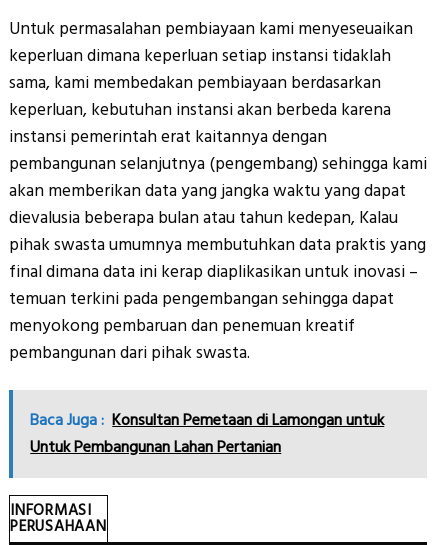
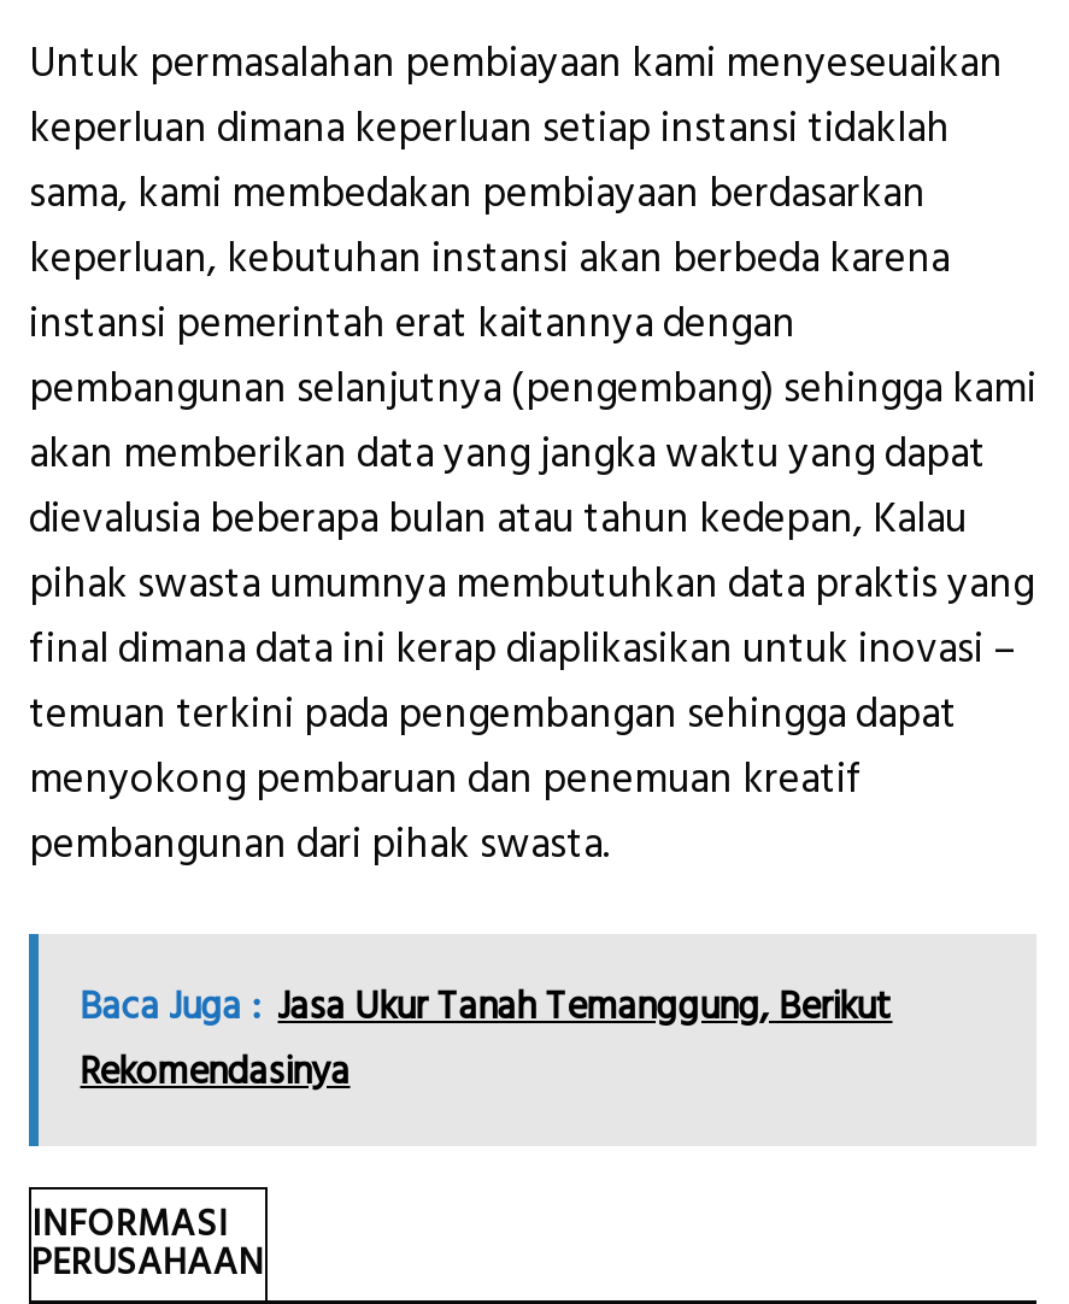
[30,409,384,458] Baca Juga : Konsultan Pemetaan di Lamongan untuk | Untuk Pembangunan Lahan Pertanian -> [80,980,893,1098] Baca Juga : Jasa Ukur Tanah Temanggung, Berikut | Rekomendasinya

